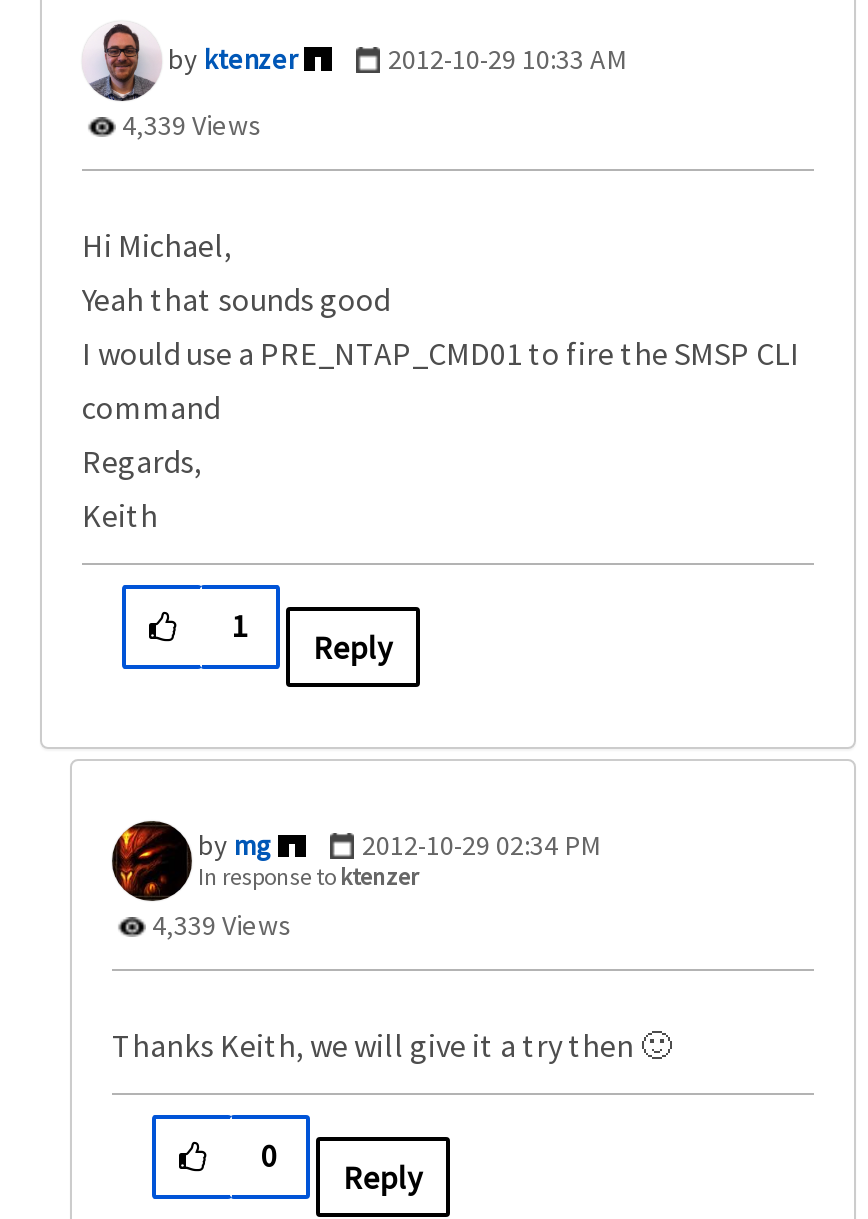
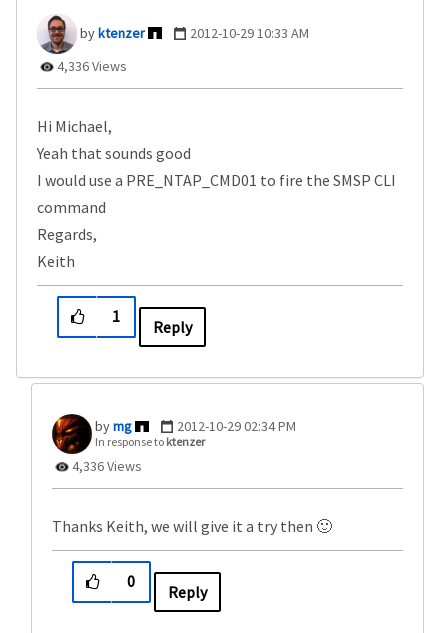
[116,108,262,144] 4,339 Views -> [54,57,127,75] 4,336 Views
[146,908,292,944] 4,339 Views -> [69,457,142,475] 4,336 Views

